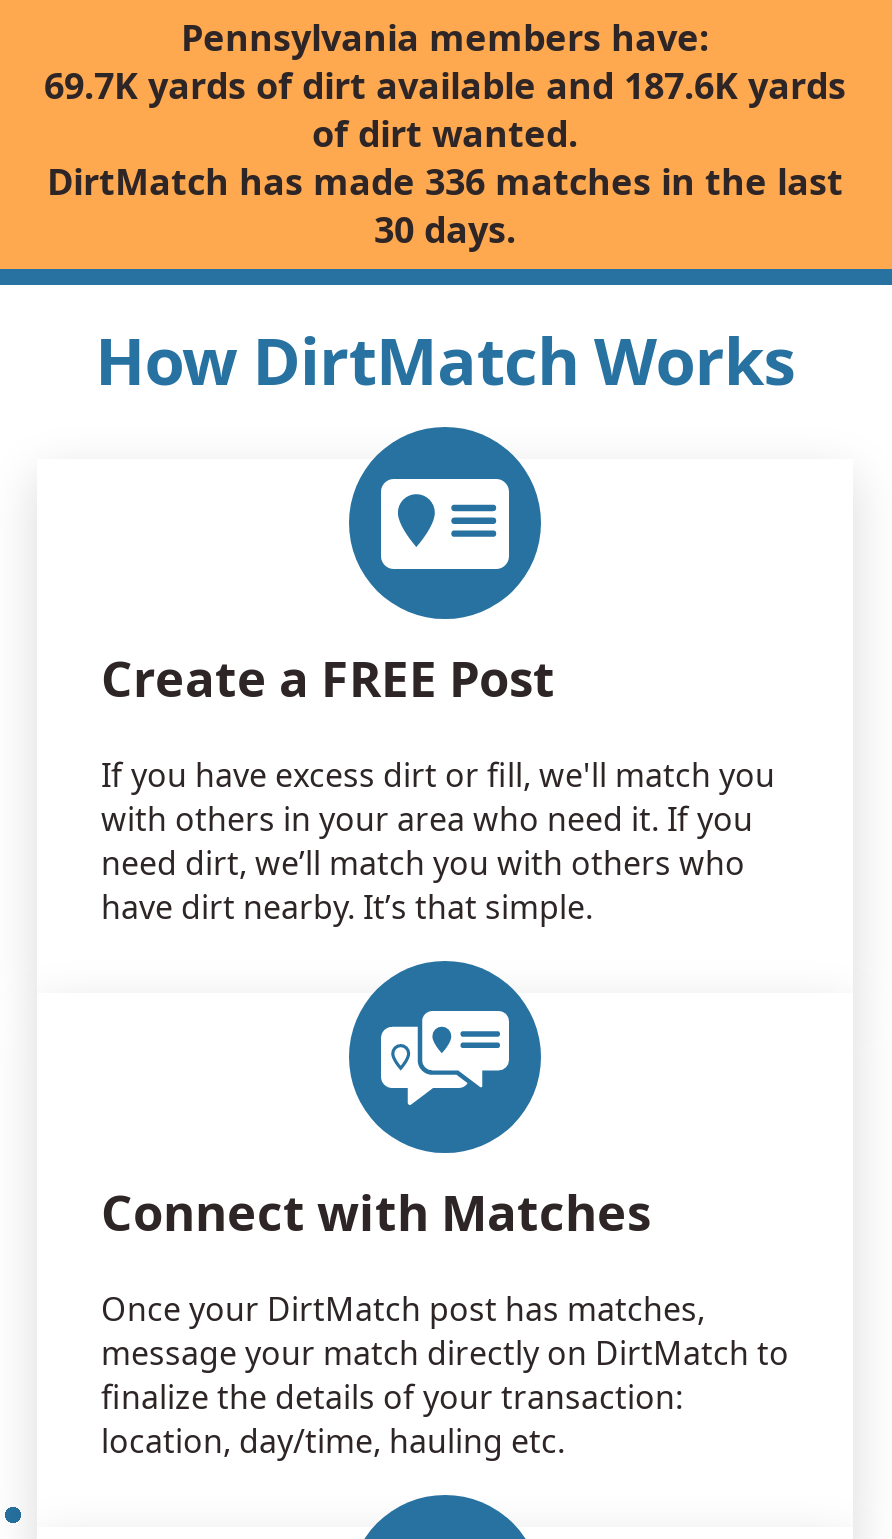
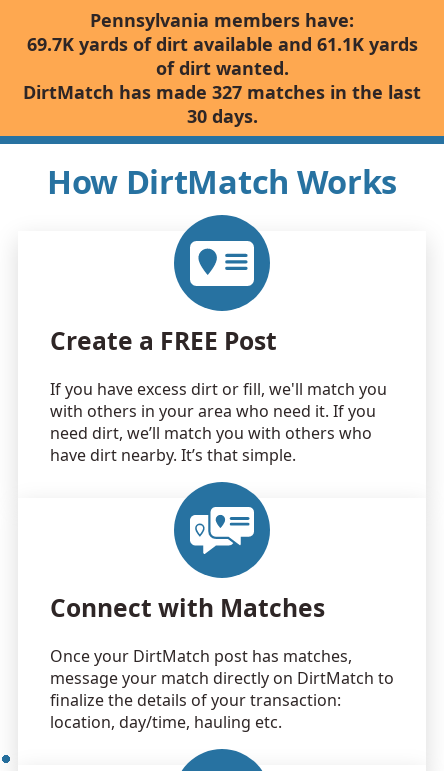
[44,61,846,109] 69.7K yards of dirt available and 187.6K yards -> [26,32,417,56] 69.7K yards of dirt available and 61.1K yards
[47,157,843,205] DirtMatch has made 336 matches in the last -> [23,80,421,104] DirtMatch has made 327 matches in the last

